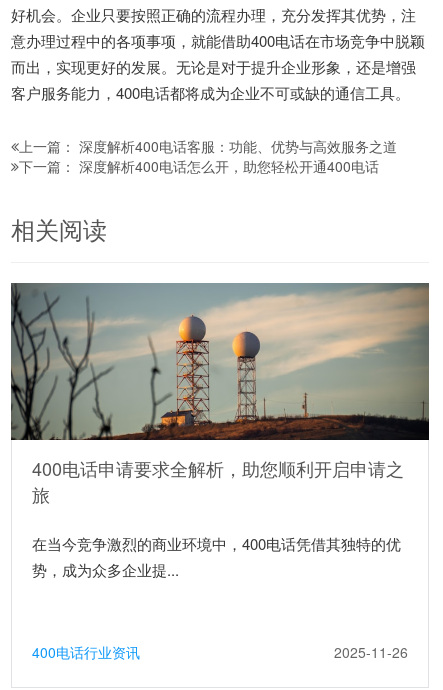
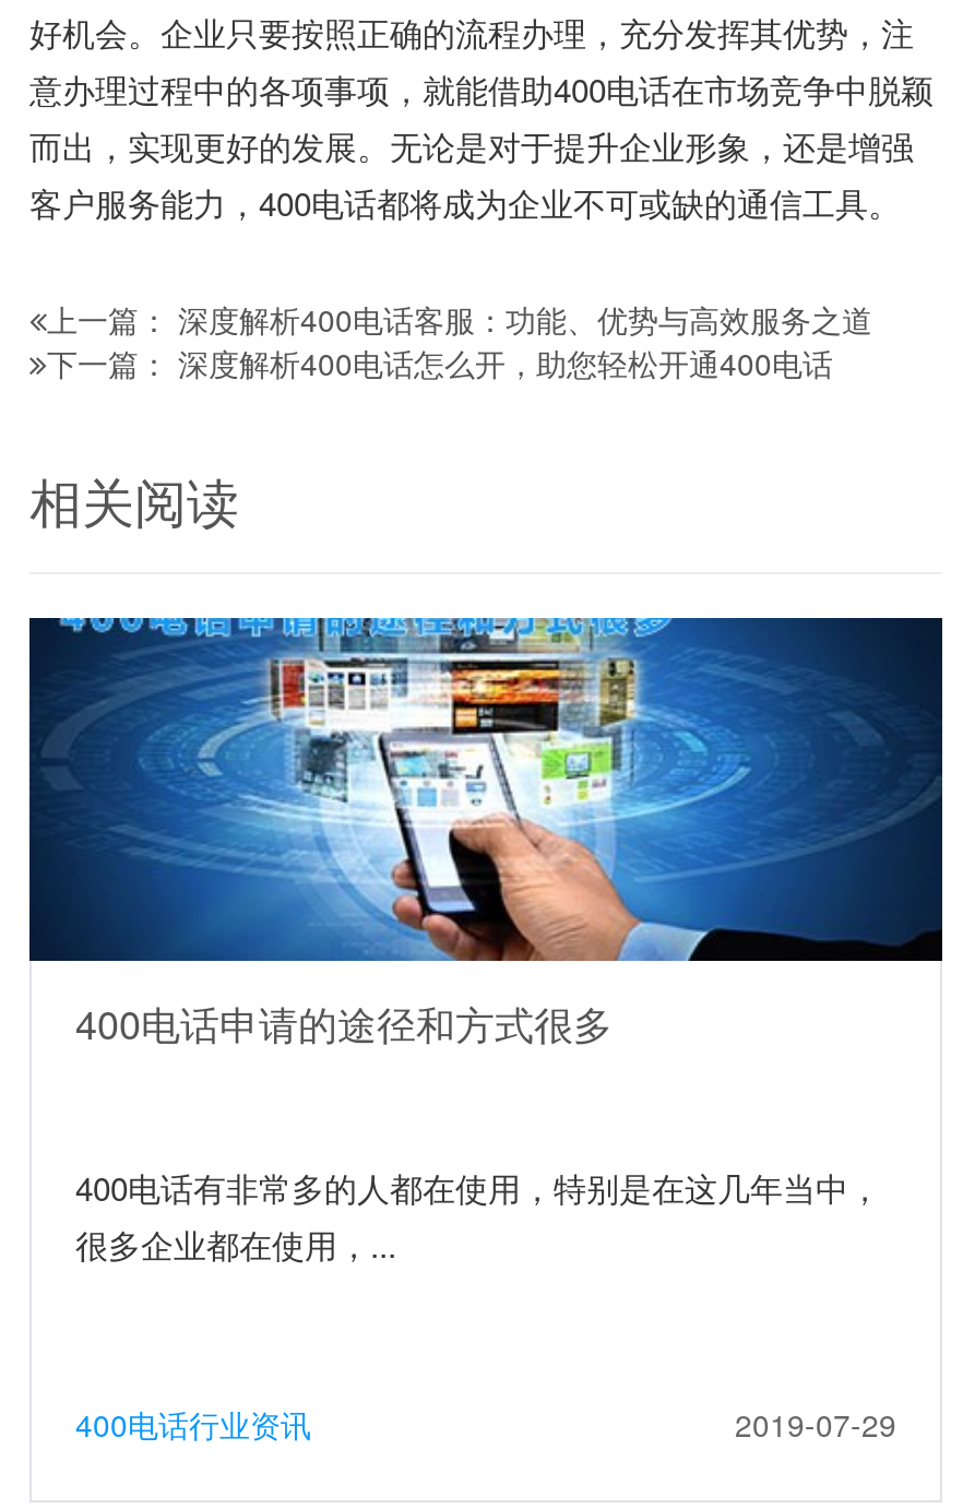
[10,282,430,507] [image] | 400电话申请要求全解析，助您顺利开启申请之 | 旅 -> [27,616,944,1050] [image] | 400电话申请的途径和方式很多
[32,533,401,580] 在当今竞争激烈的商业环境中，400电话凭借其独特的优 | 势，成为众多企业提... -> [75,1164,881,1266] 400电话有非常多的人都在使用，特别是在这几年当中， | 很多企业都在使用，...
[334,642,408,662] 2025-11-26 -> [735,1402,896,1445] 2019-07-29

